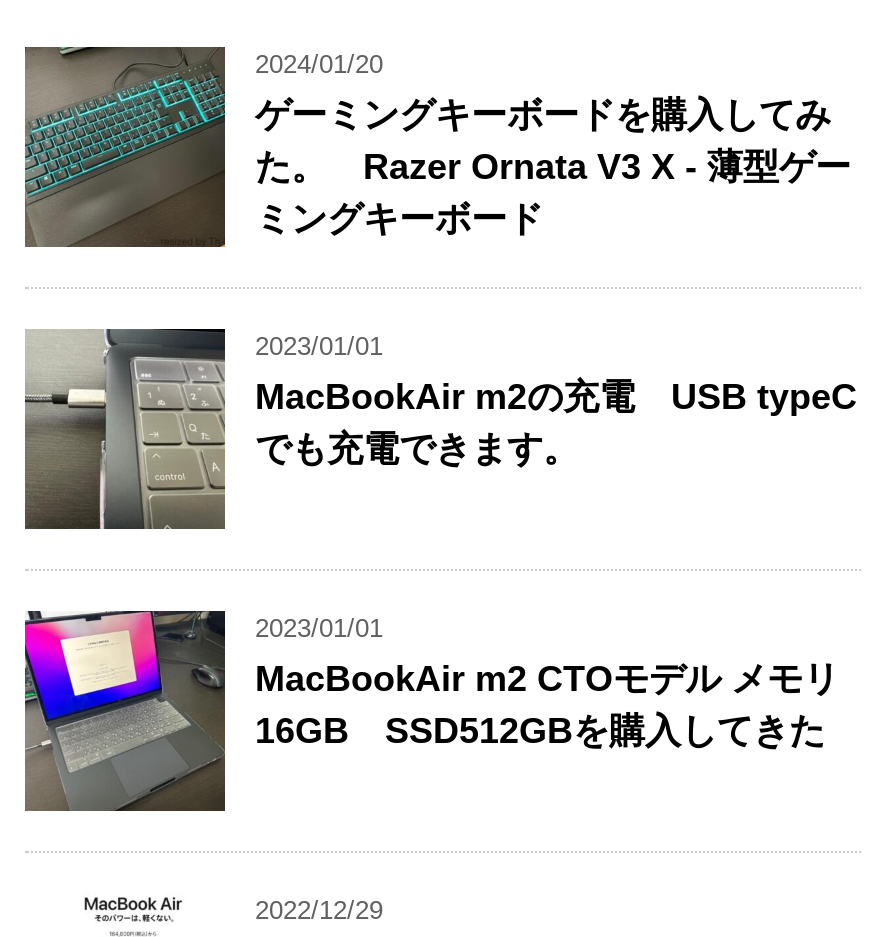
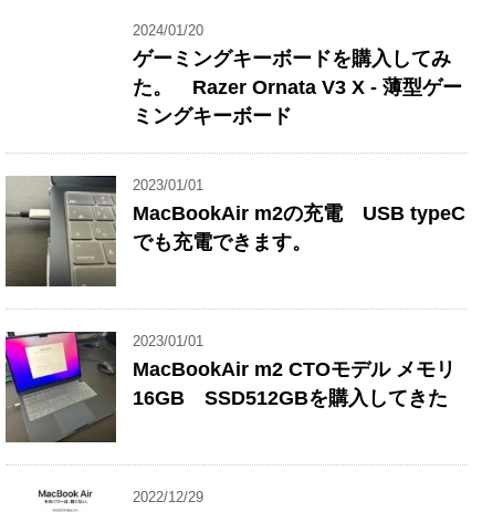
[23,45,227,249] [image] -> none

